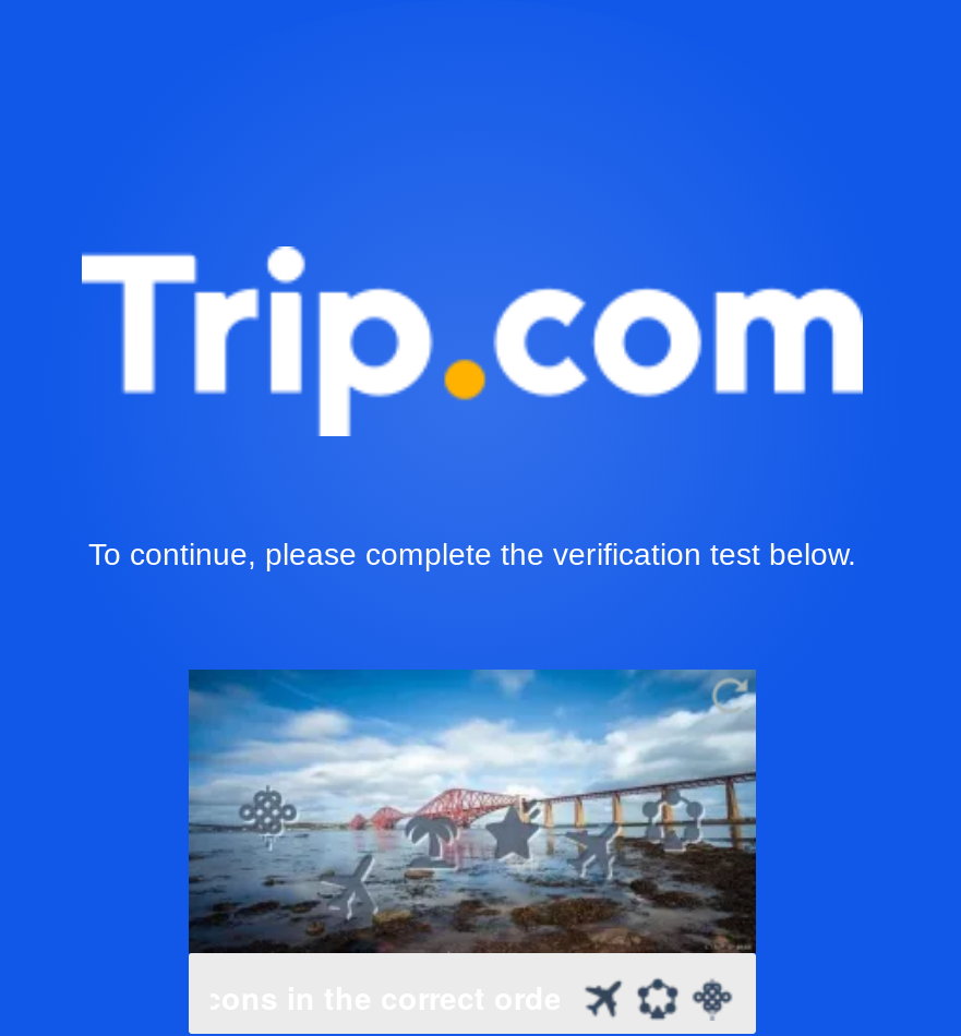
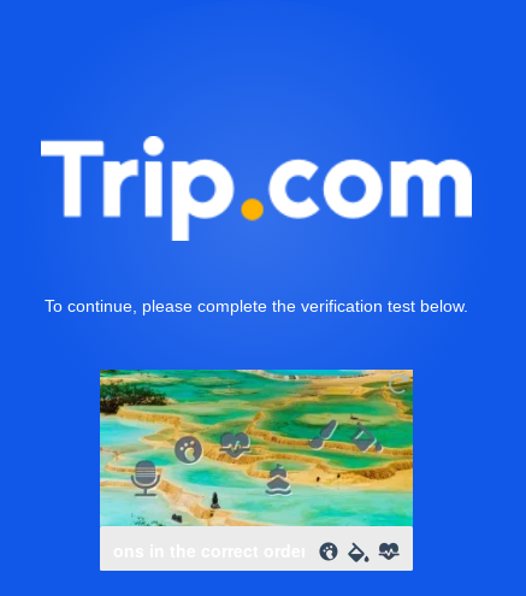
[187,670,758,955] [image] -> [99,368,414,527] [image]

